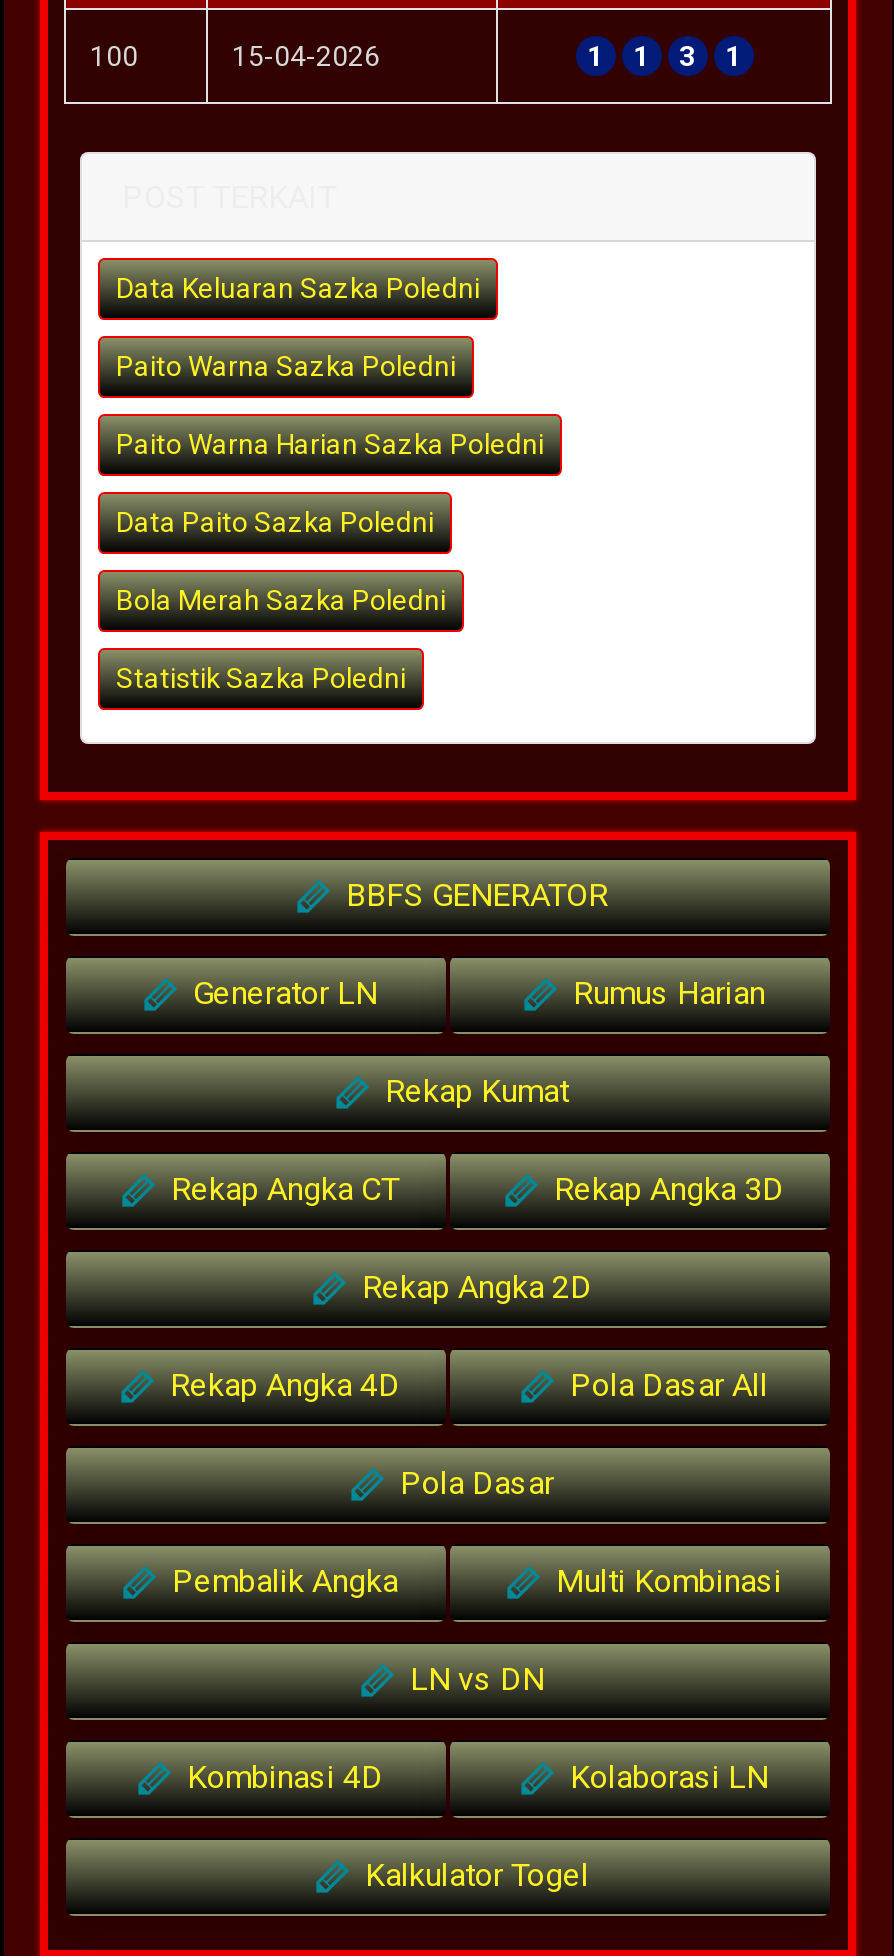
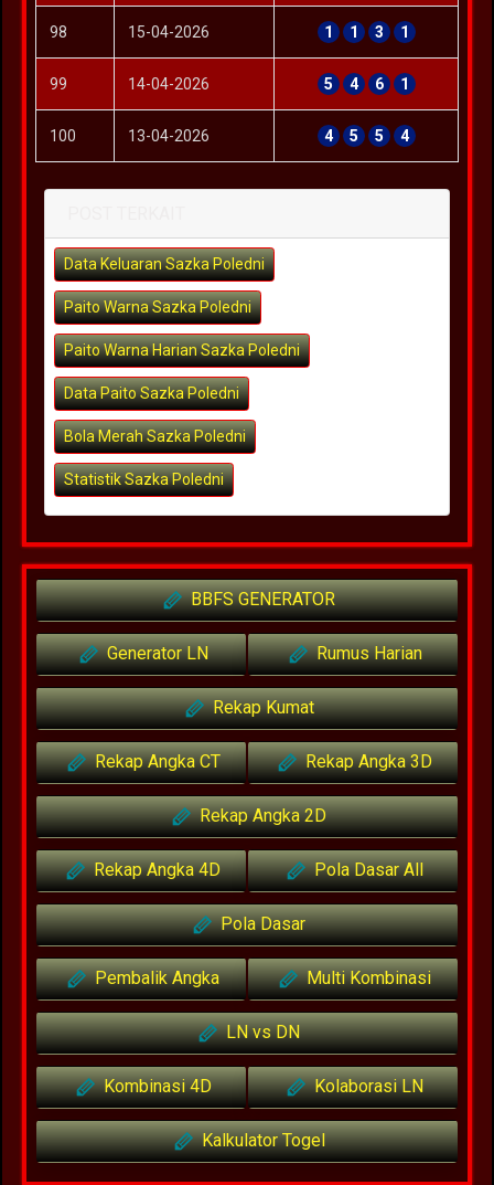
[90,40,138,72] 100 -> [50,23,67,41] 98
none -> [50,75,409,145] 99 | 14-04-2026 | 5 | 4 | 6 | 1 | 100 | 13-04-2026 | 4 | 5 | 5 | 4

